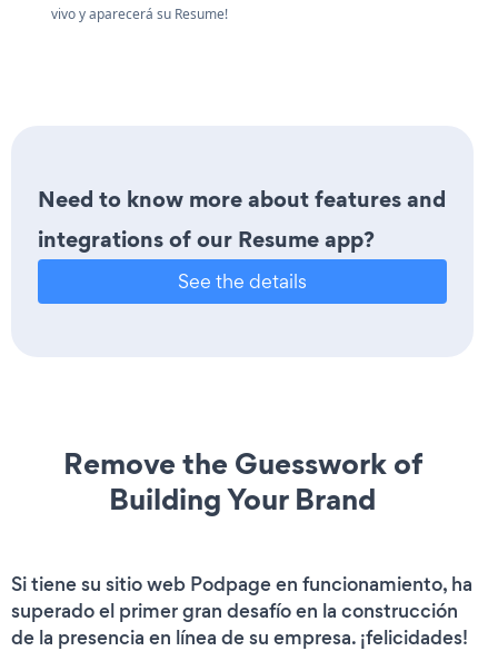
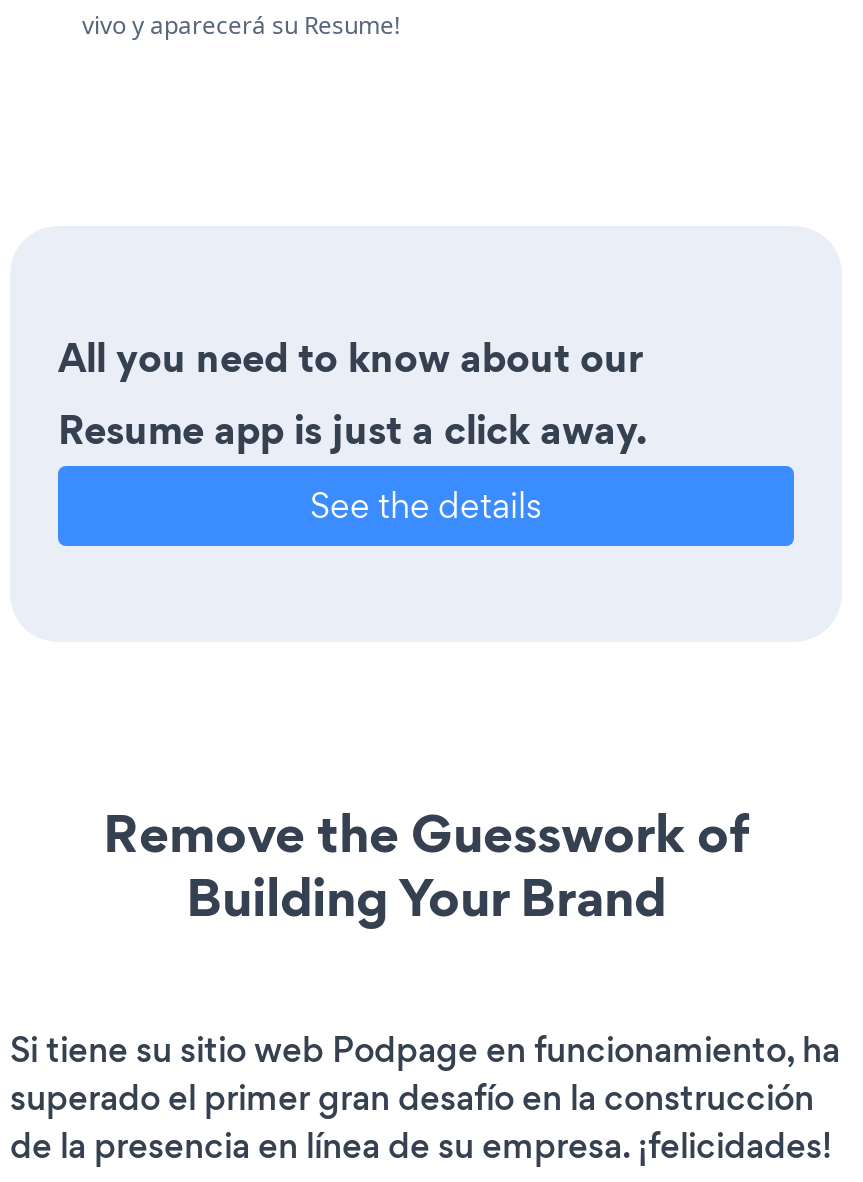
[38,184,446,255] Need to know more about features and | integrations of our Resume app? -> [58,330,648,458] All you need to know about our | Resume app is just a click away.

